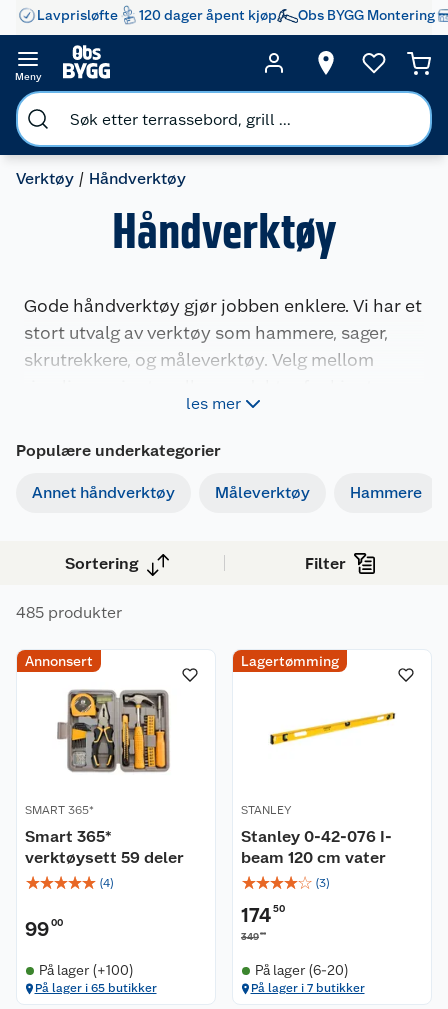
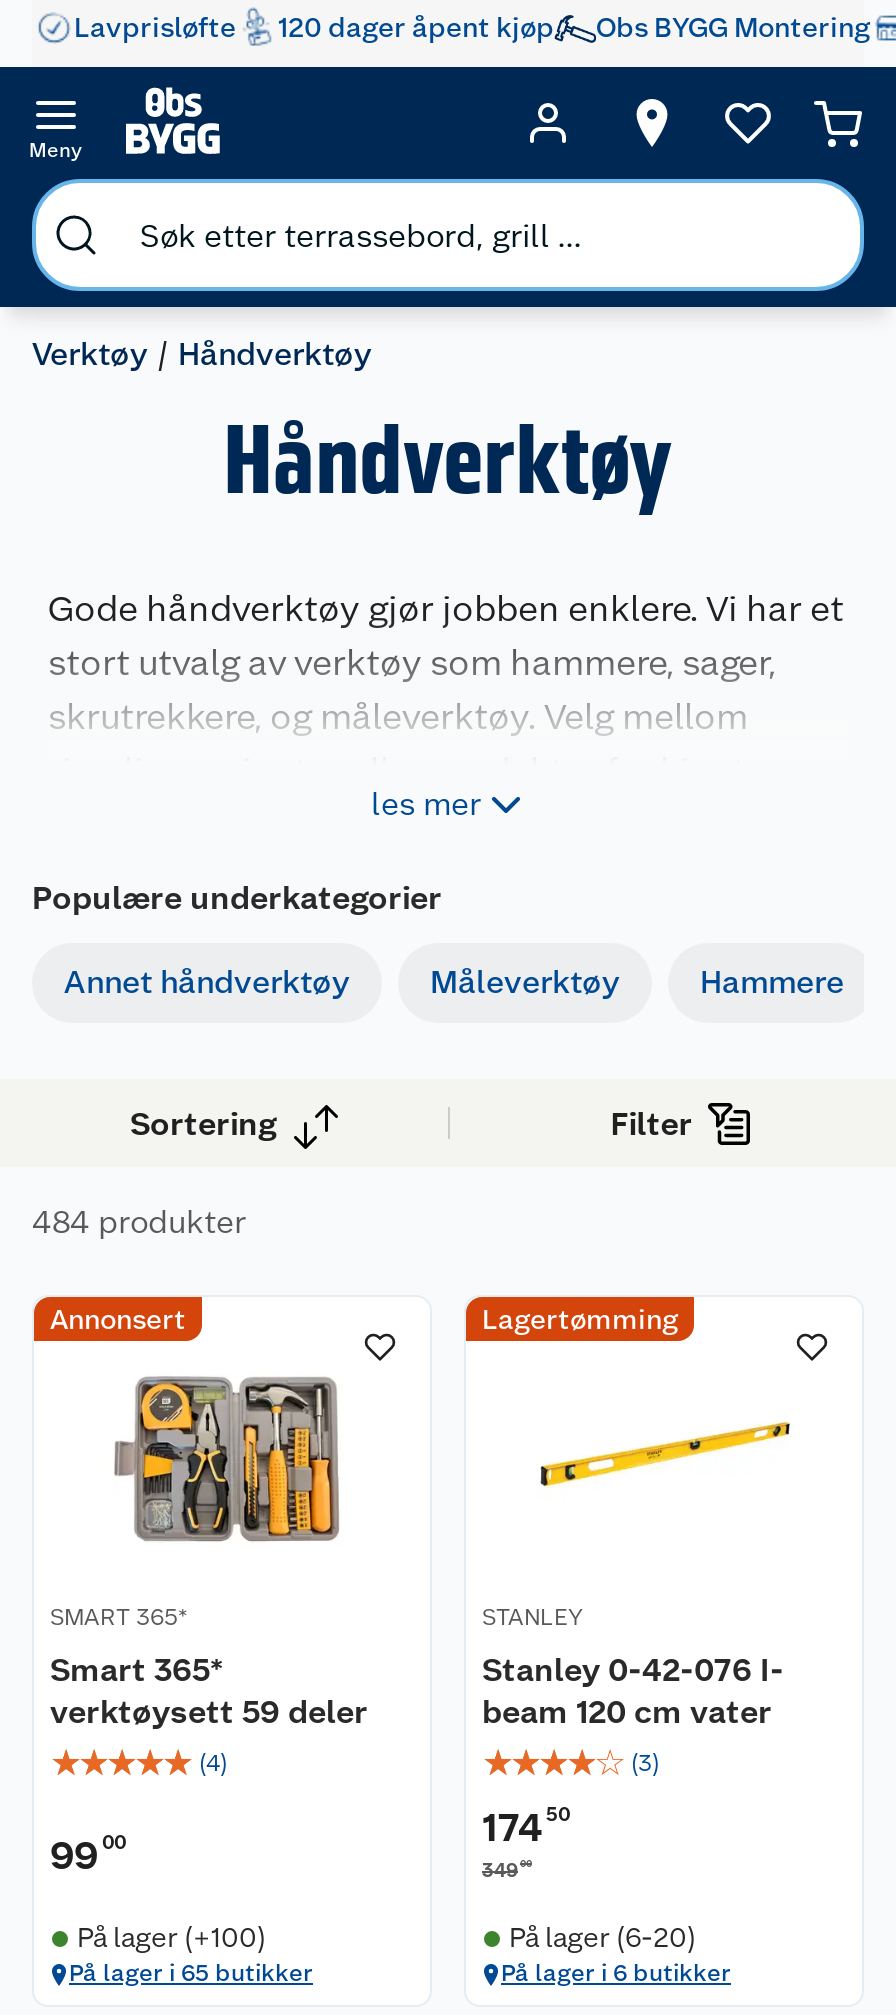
[16,603,122,622] 485 produkter -> [32,1203,246,1241] 484 produkter
[250,981,364,995] På lager i 7 butikker -> [501,1959,731,1987] På lager i 6 butikker

